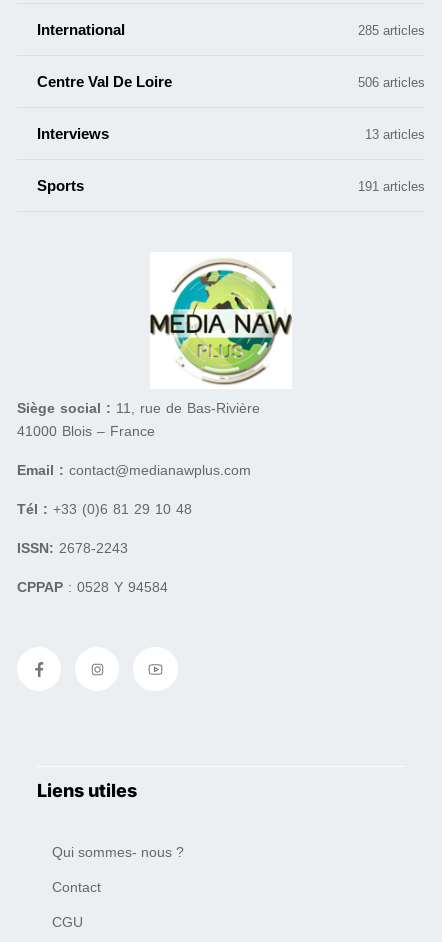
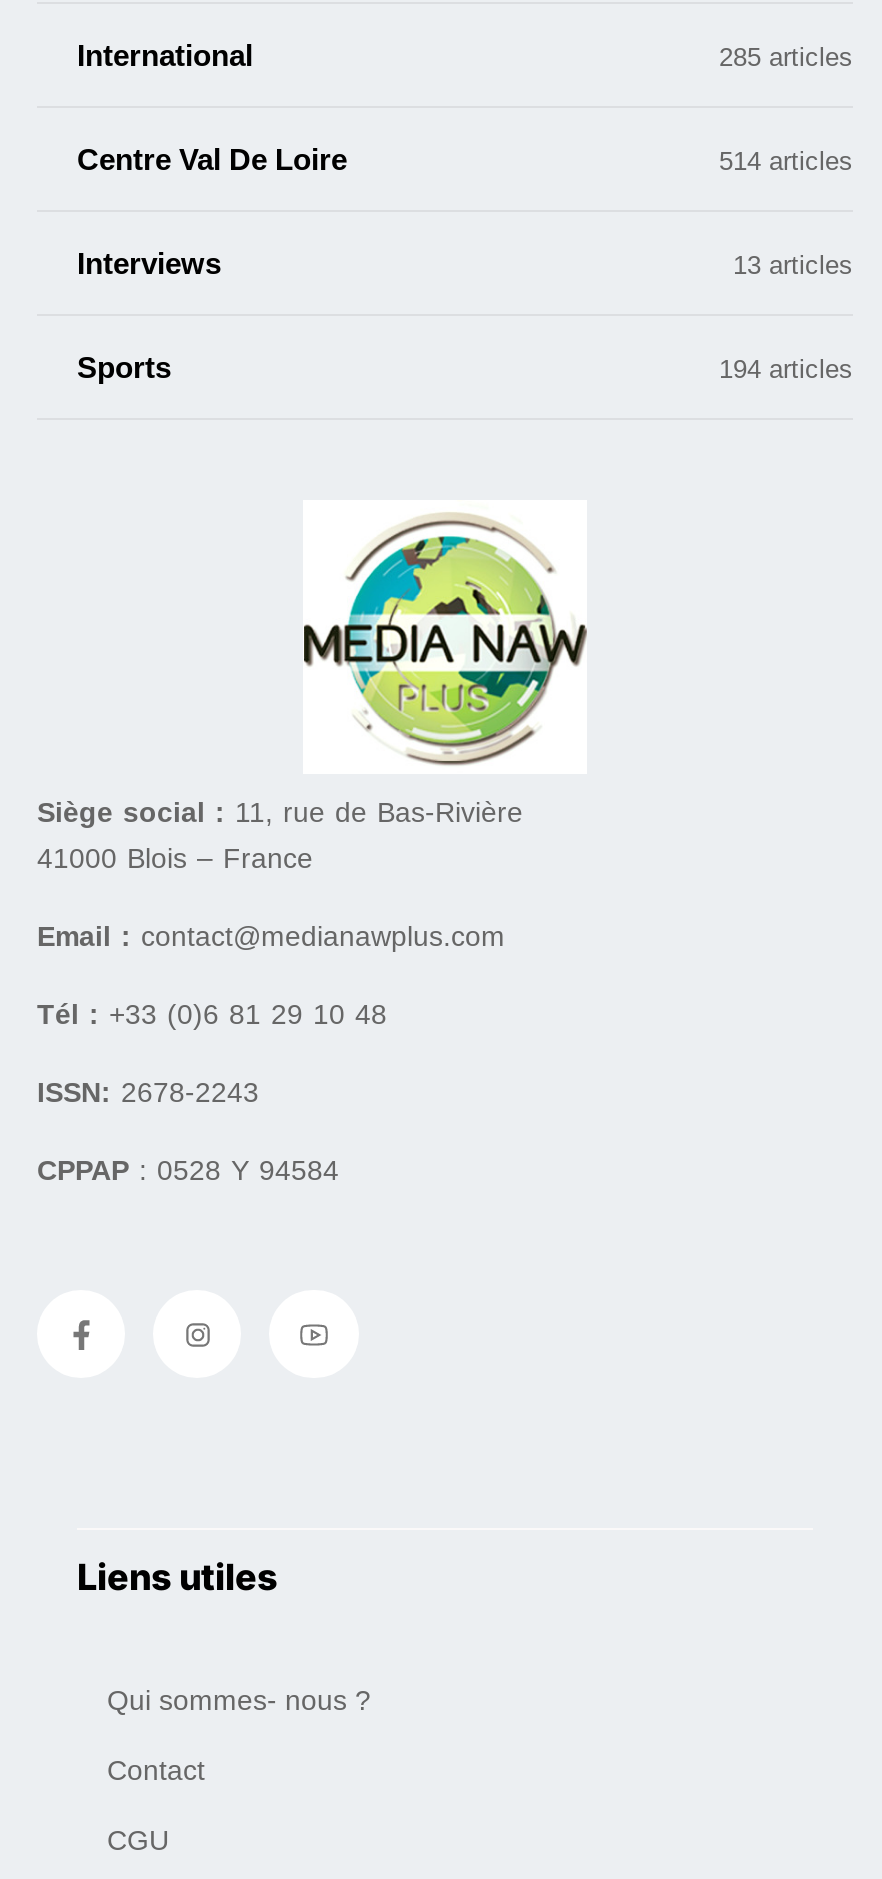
[358,75,425,90] 506 articles -> [719,147,853,177] 514 articles
[358,179,425,194] 191 articles -> [719,355,853,385] 194 articles

